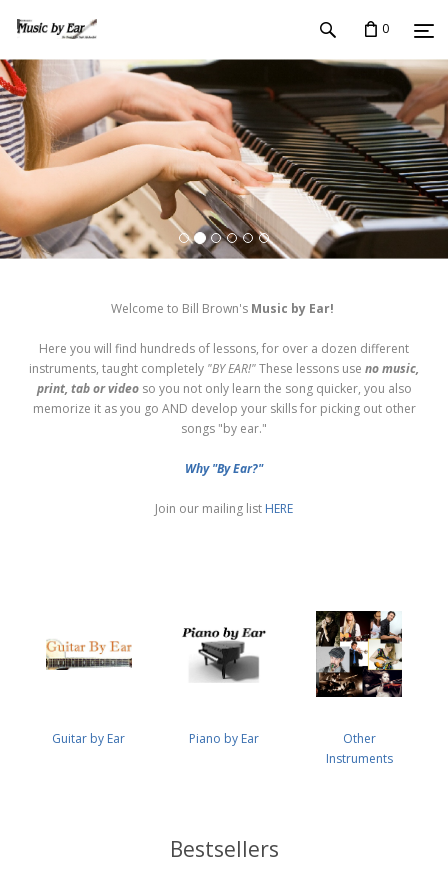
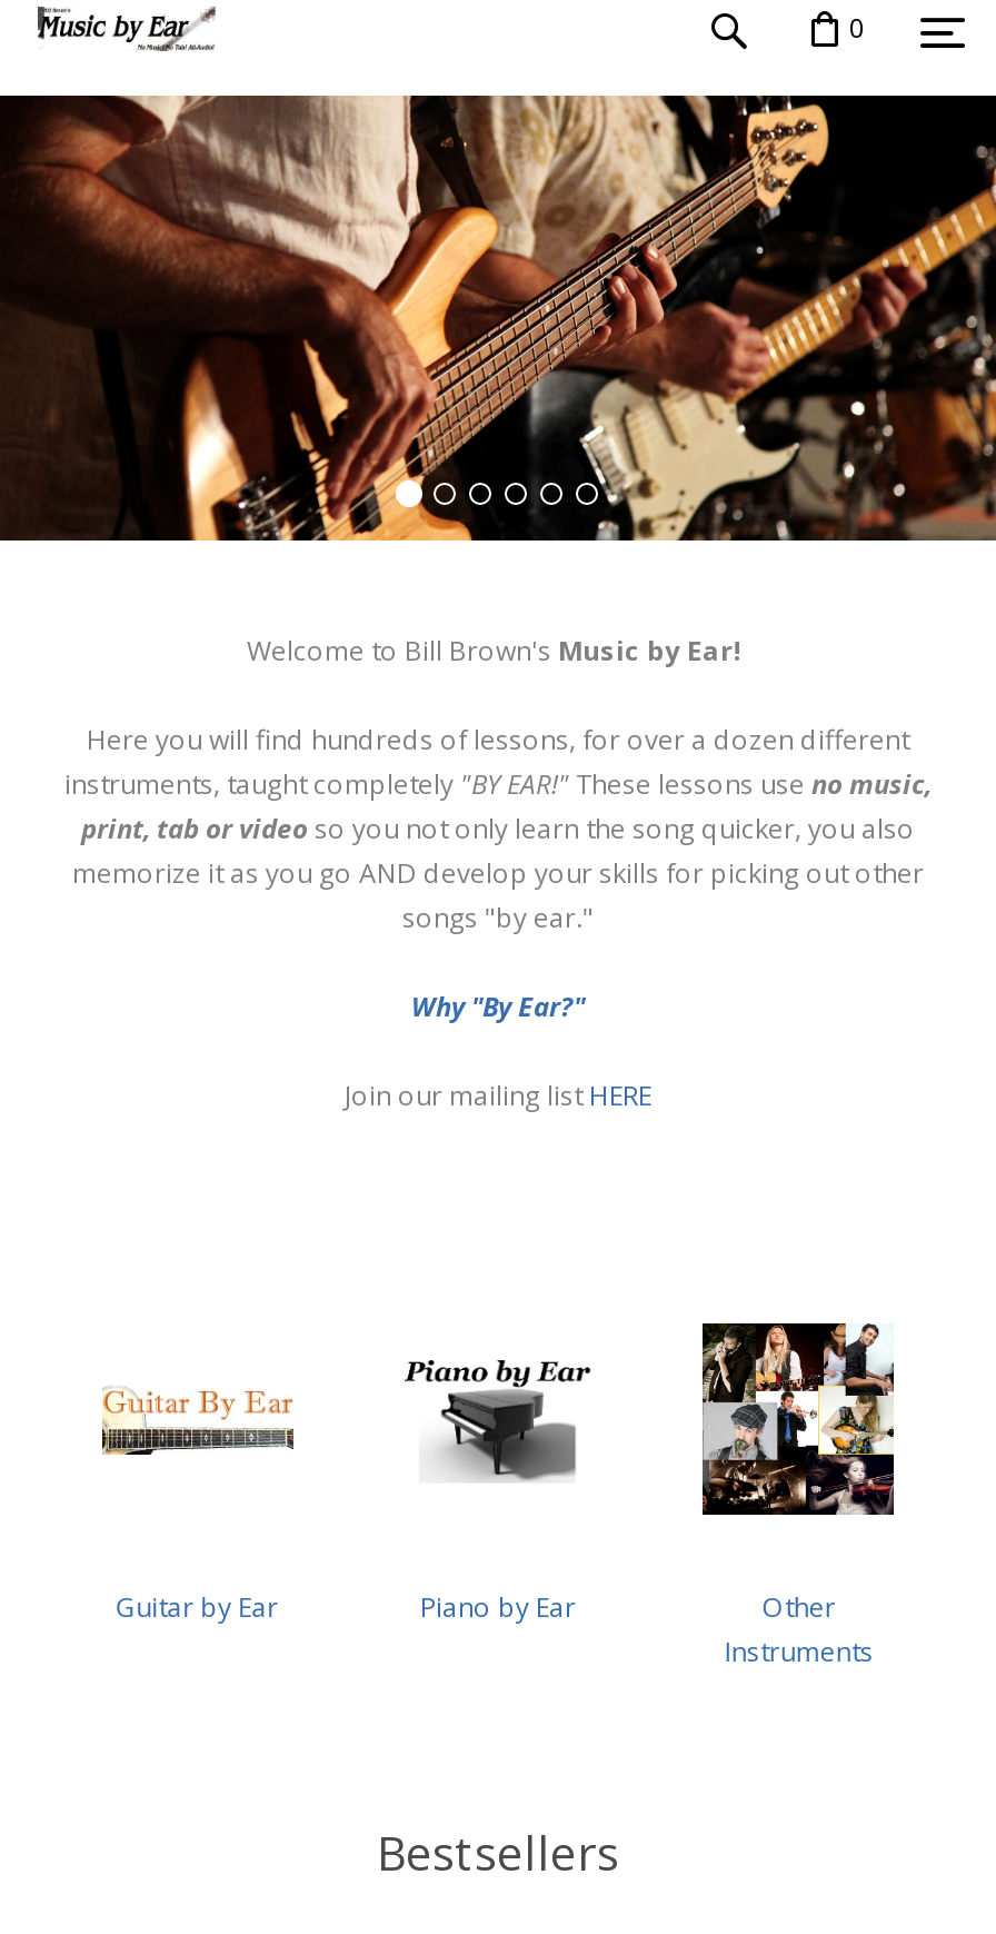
[3,58,445,260] [image] -> [7,93,989,543] [image]

